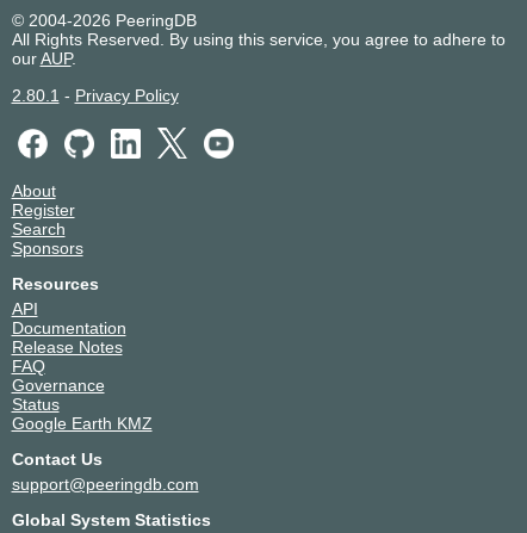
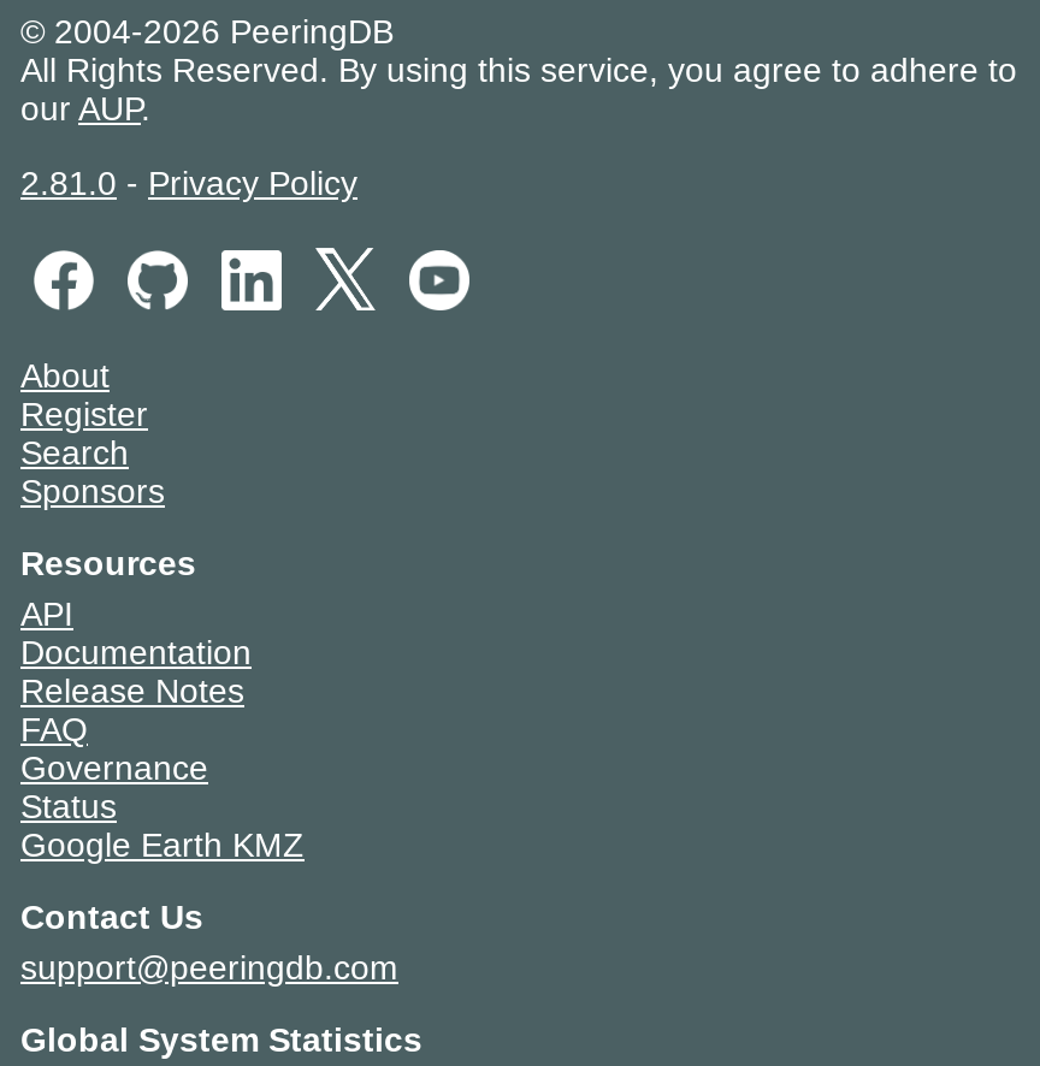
[11,86,178,105] 2.80.1 - Privacy Policy -> [20,164,357,203] 2.81.0 - Privacy Policy

